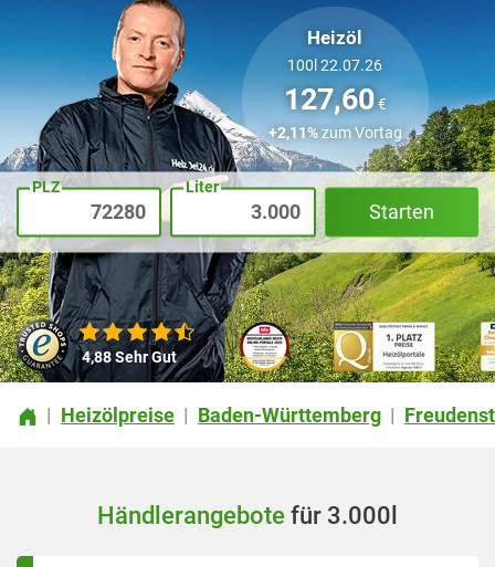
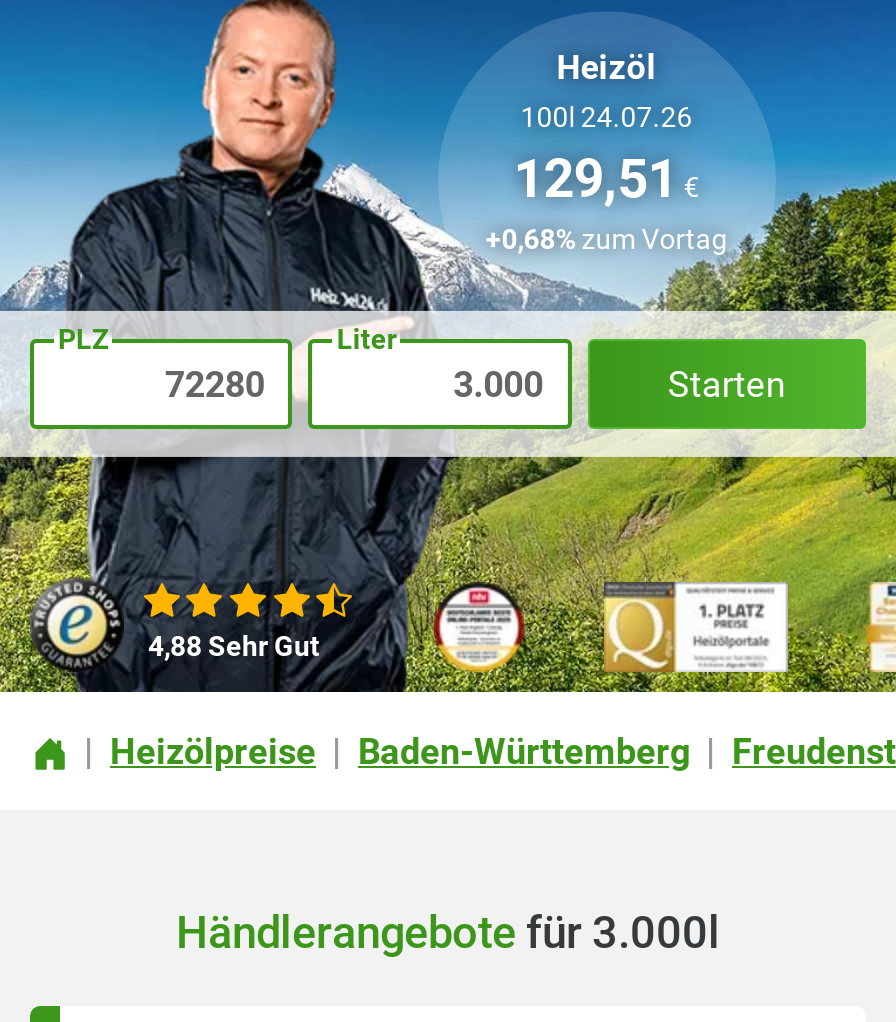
[288,56,383,74] 100l 22.07.26 -> [521,102,693,134] 100l 24.07.26
[284,82,386,117] 127,60 € -> [514,148,700,212] 129,51 €
[268,124,402,141] +2,11% zum Vortag -> [486,224,728,256] +0,68% zum Vortag

